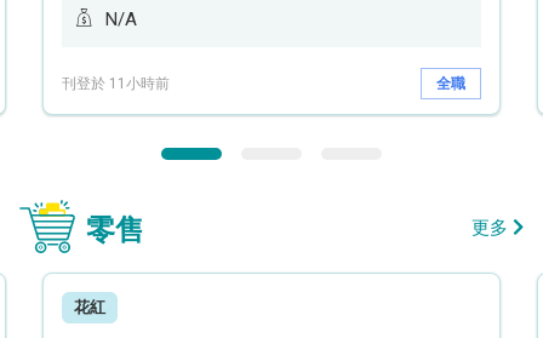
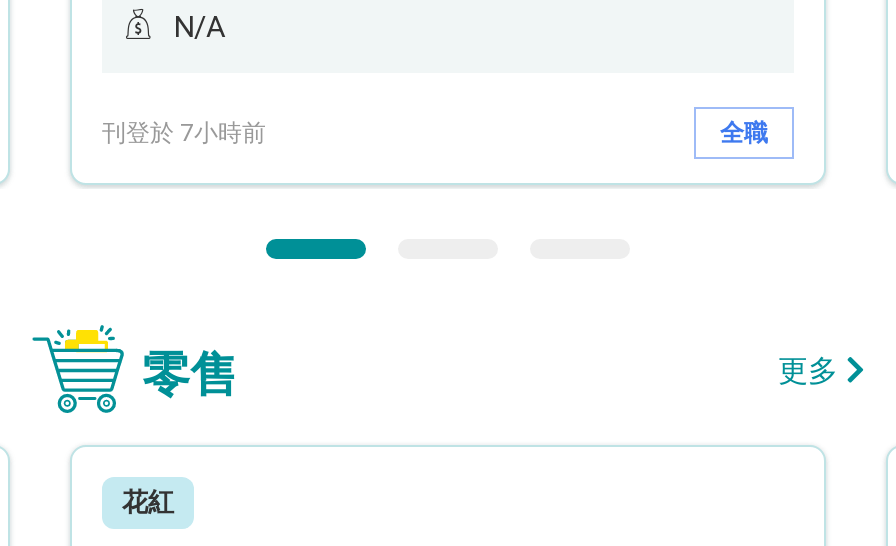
[62,75,170,91] 刊登於 11小時前 -> [102,118,266,146] 刊登於 7小時前

